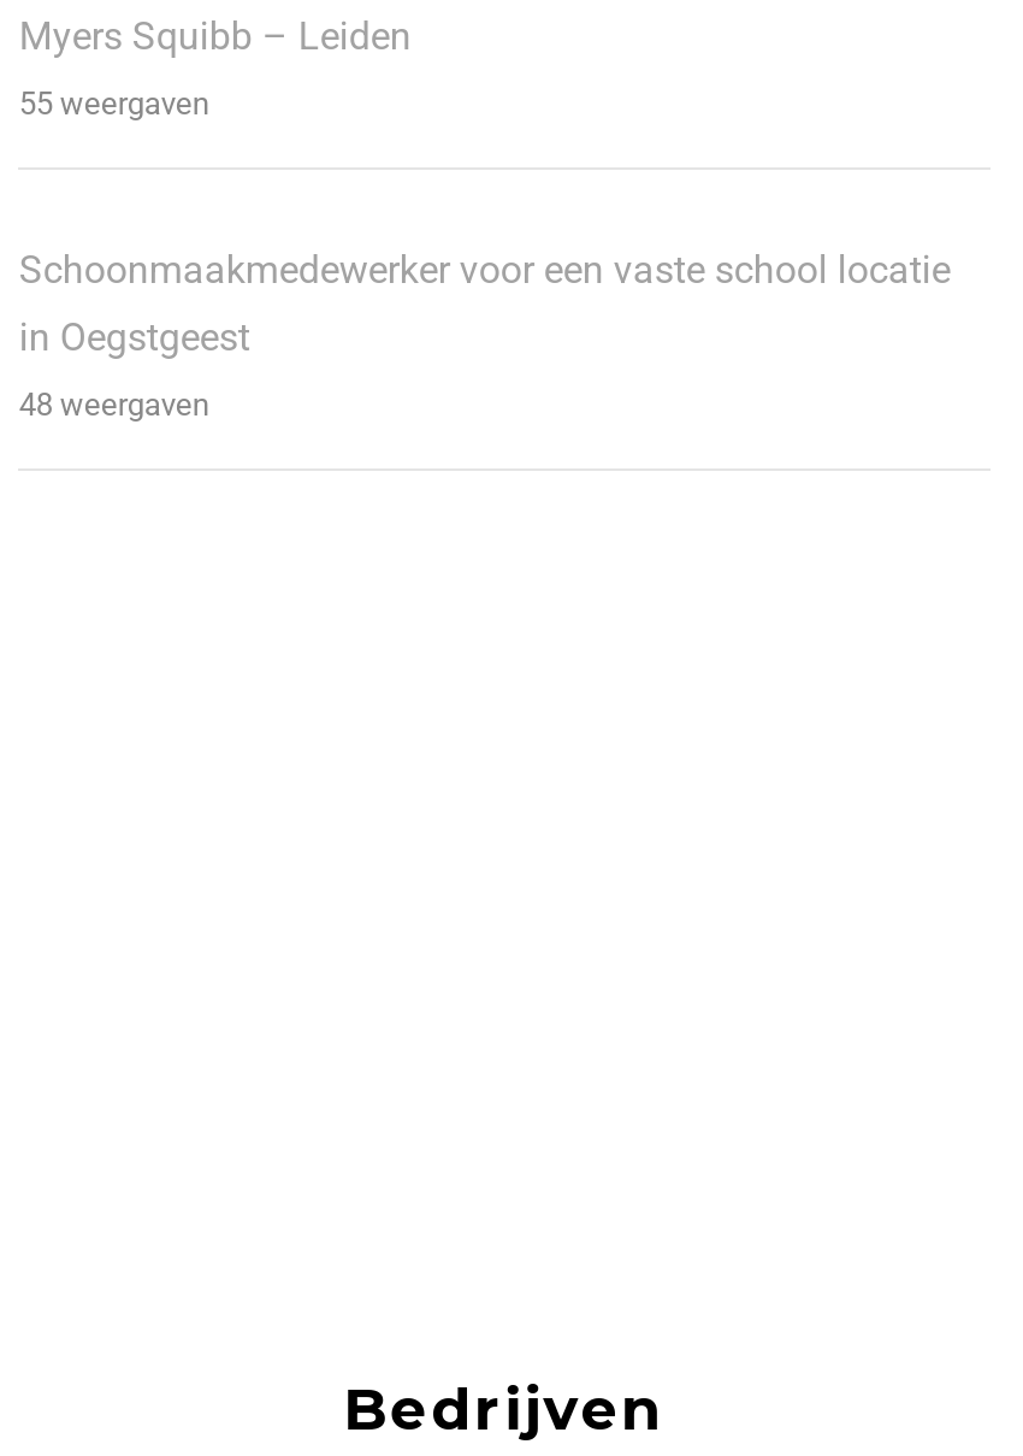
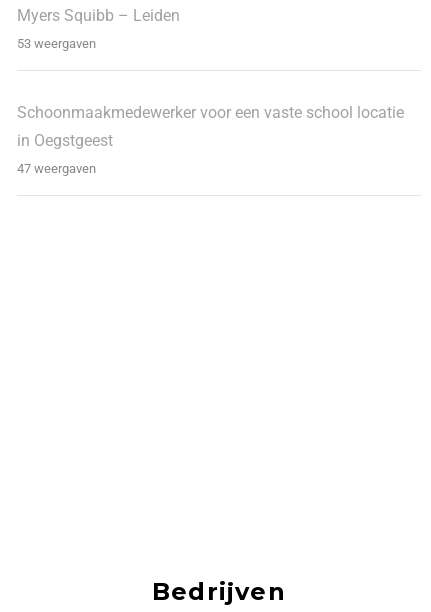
[19,85,209,121] 55 weergaven -> [17,36,96,51] 53 weergaven
[19,386,209,422] 48 weergaven -> [17,161,96,176] 47 weergaven

